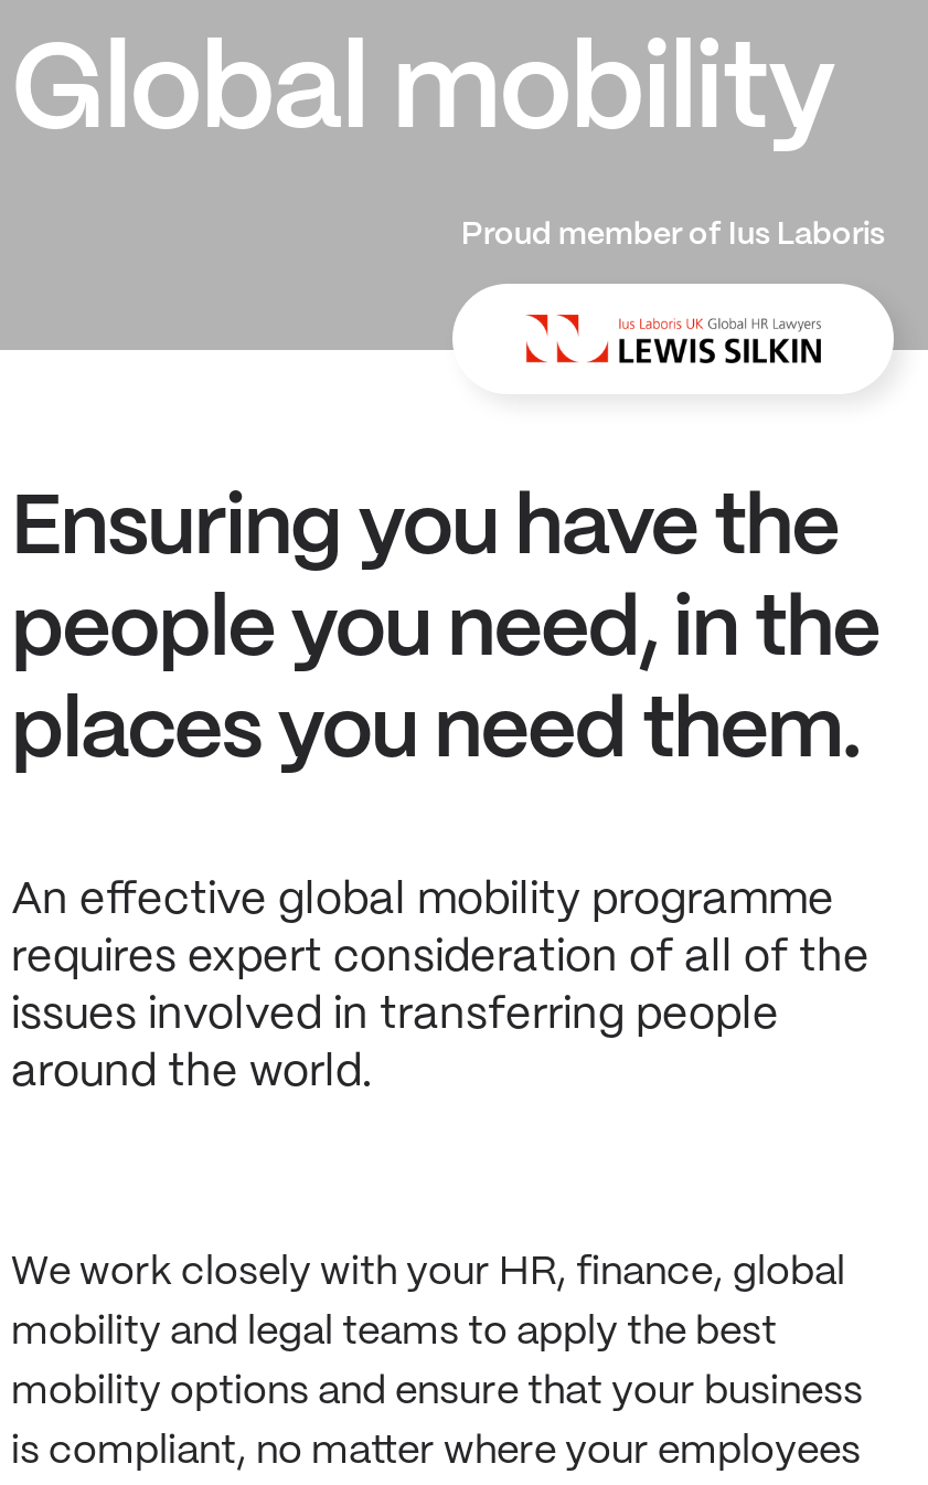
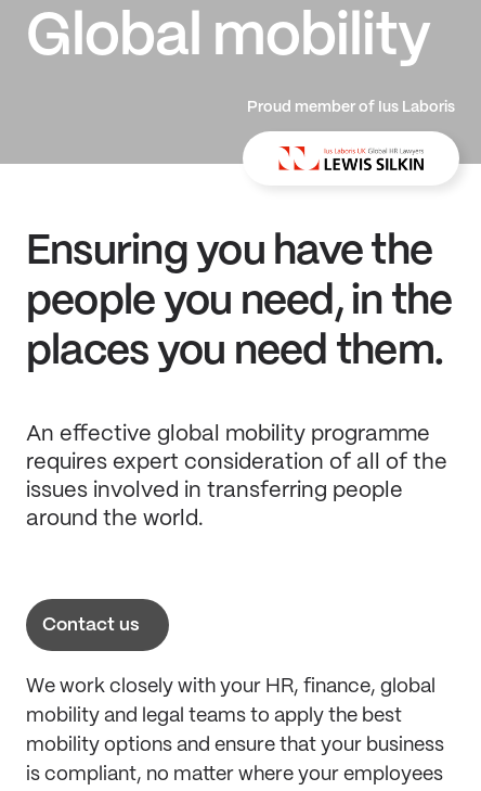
none -> [42,616,140,634] Contact us

